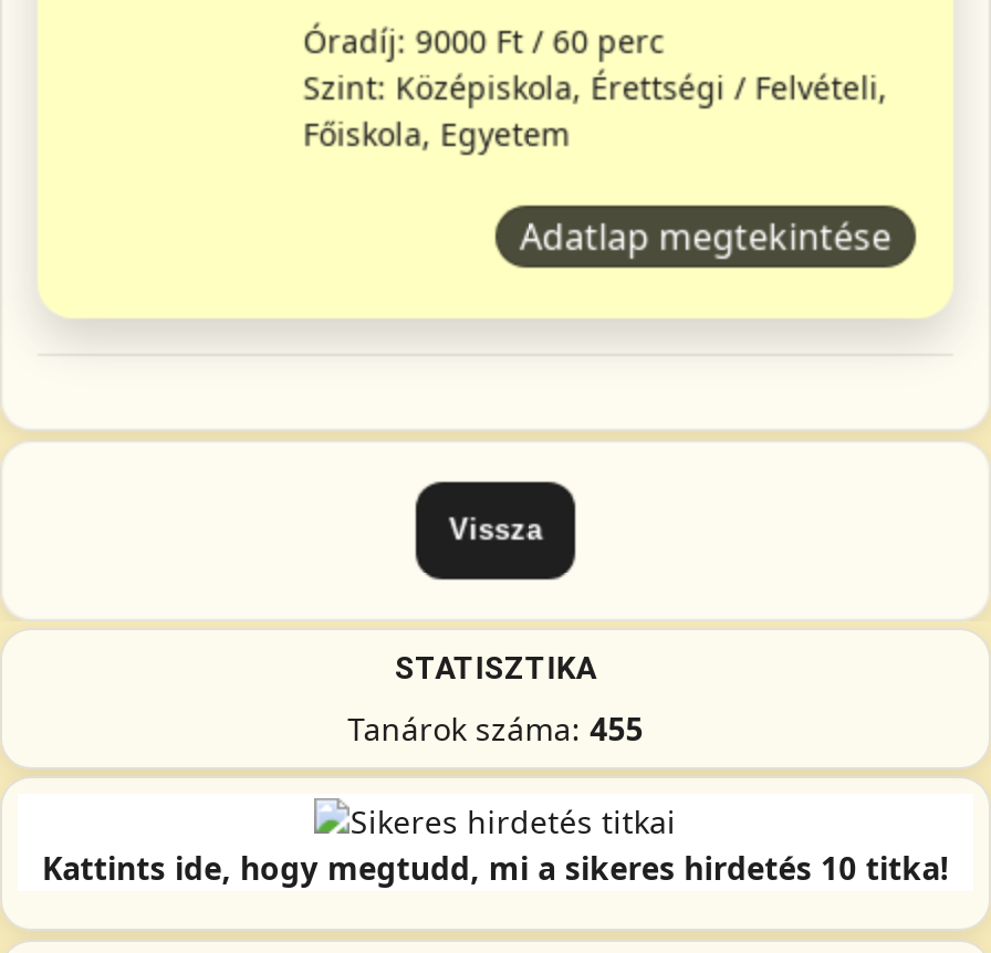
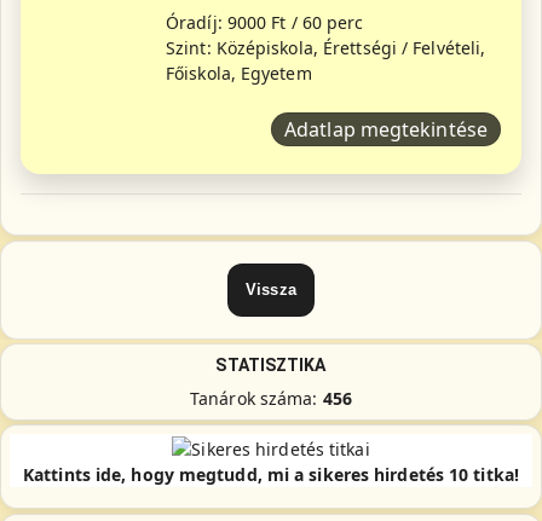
[348,707,643,749] Tanárok száma: 455 -> [190,387,352,410] Tanárok száma: 456

